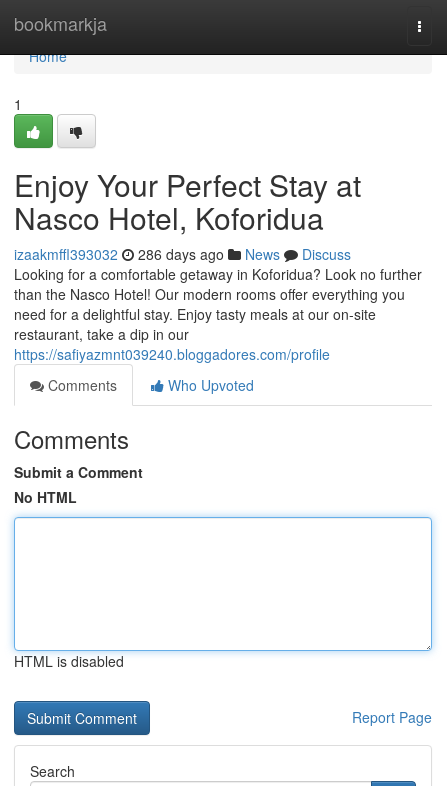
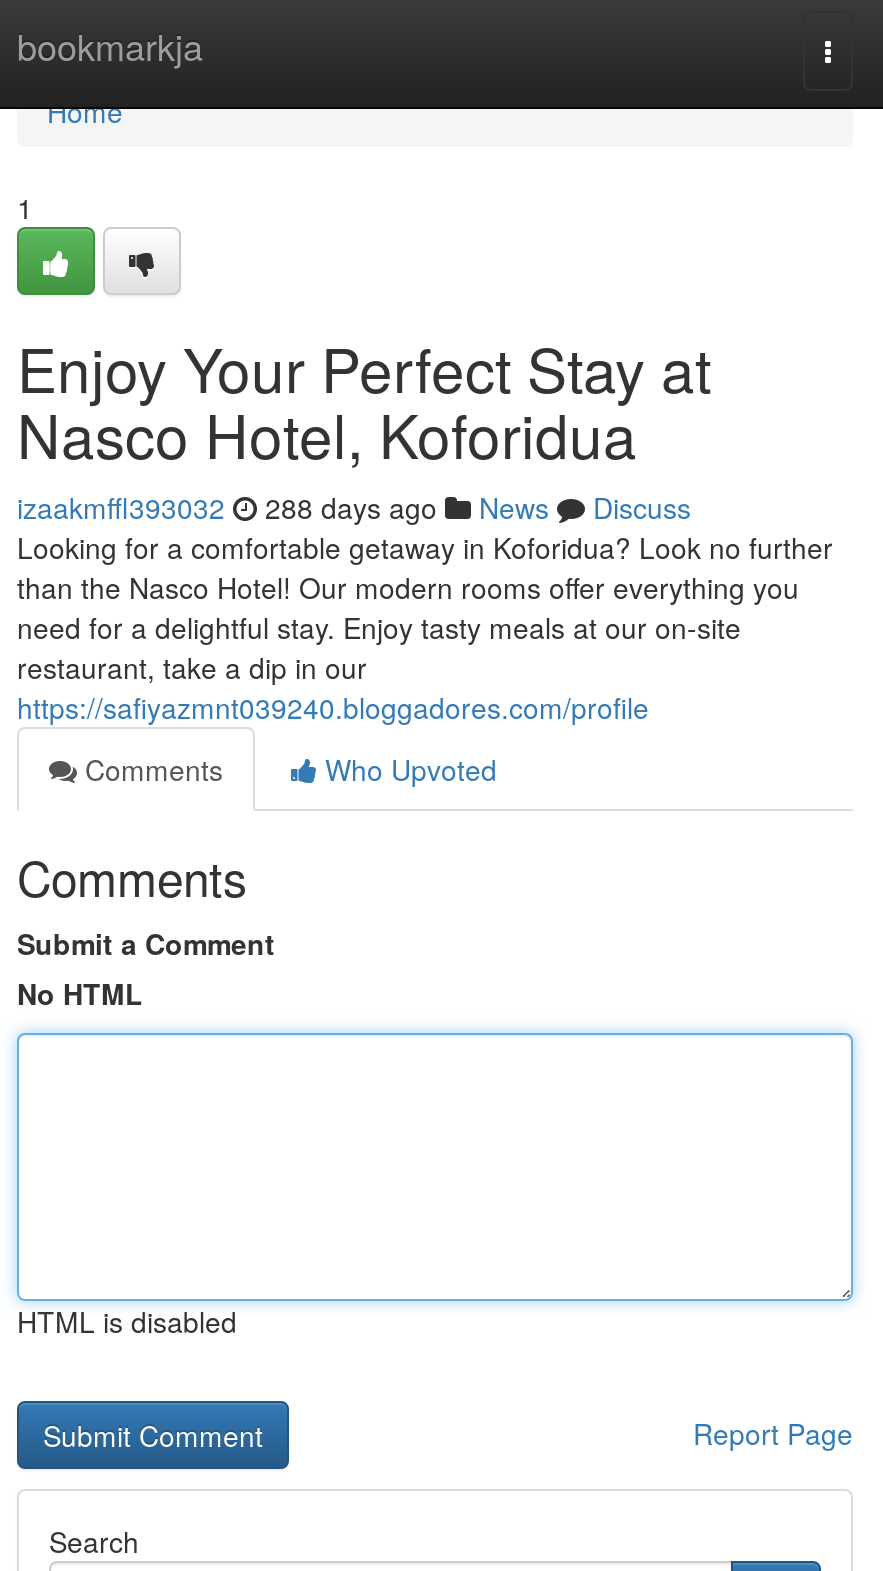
[14,244,351,264] izaakmffl393032 286 days ago News Discuss -> [17,487,691,527] izaakmffl393032 288 days ago News Discuss

